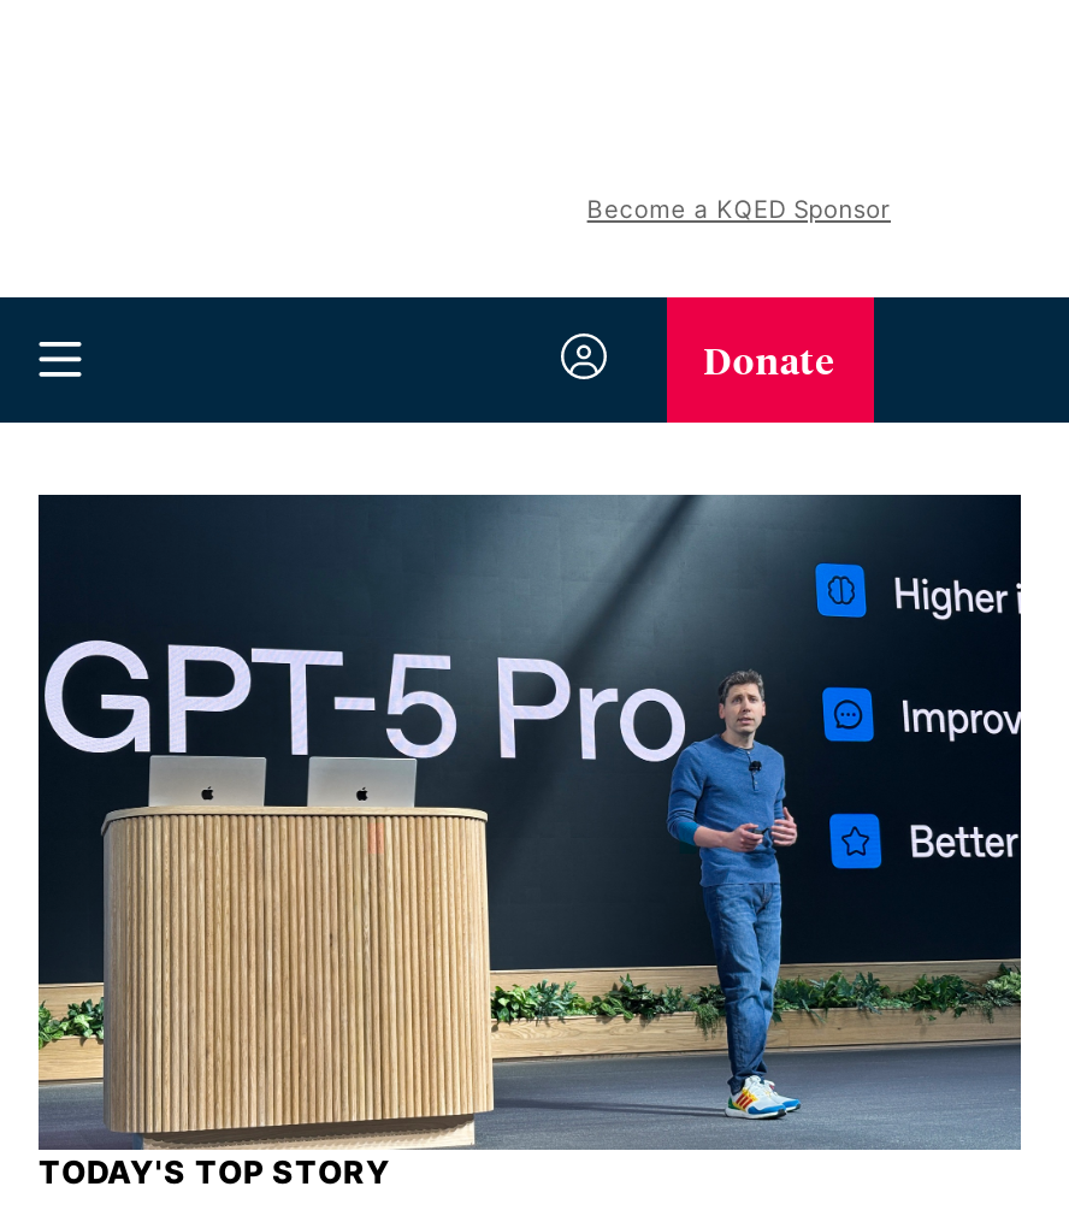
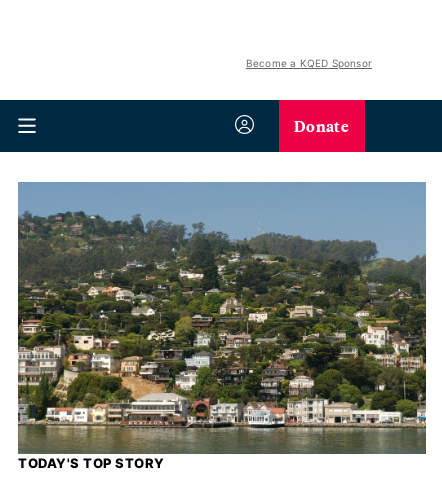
[36,492,1023,1150] [image] -> [17,182,427,454] [image]

